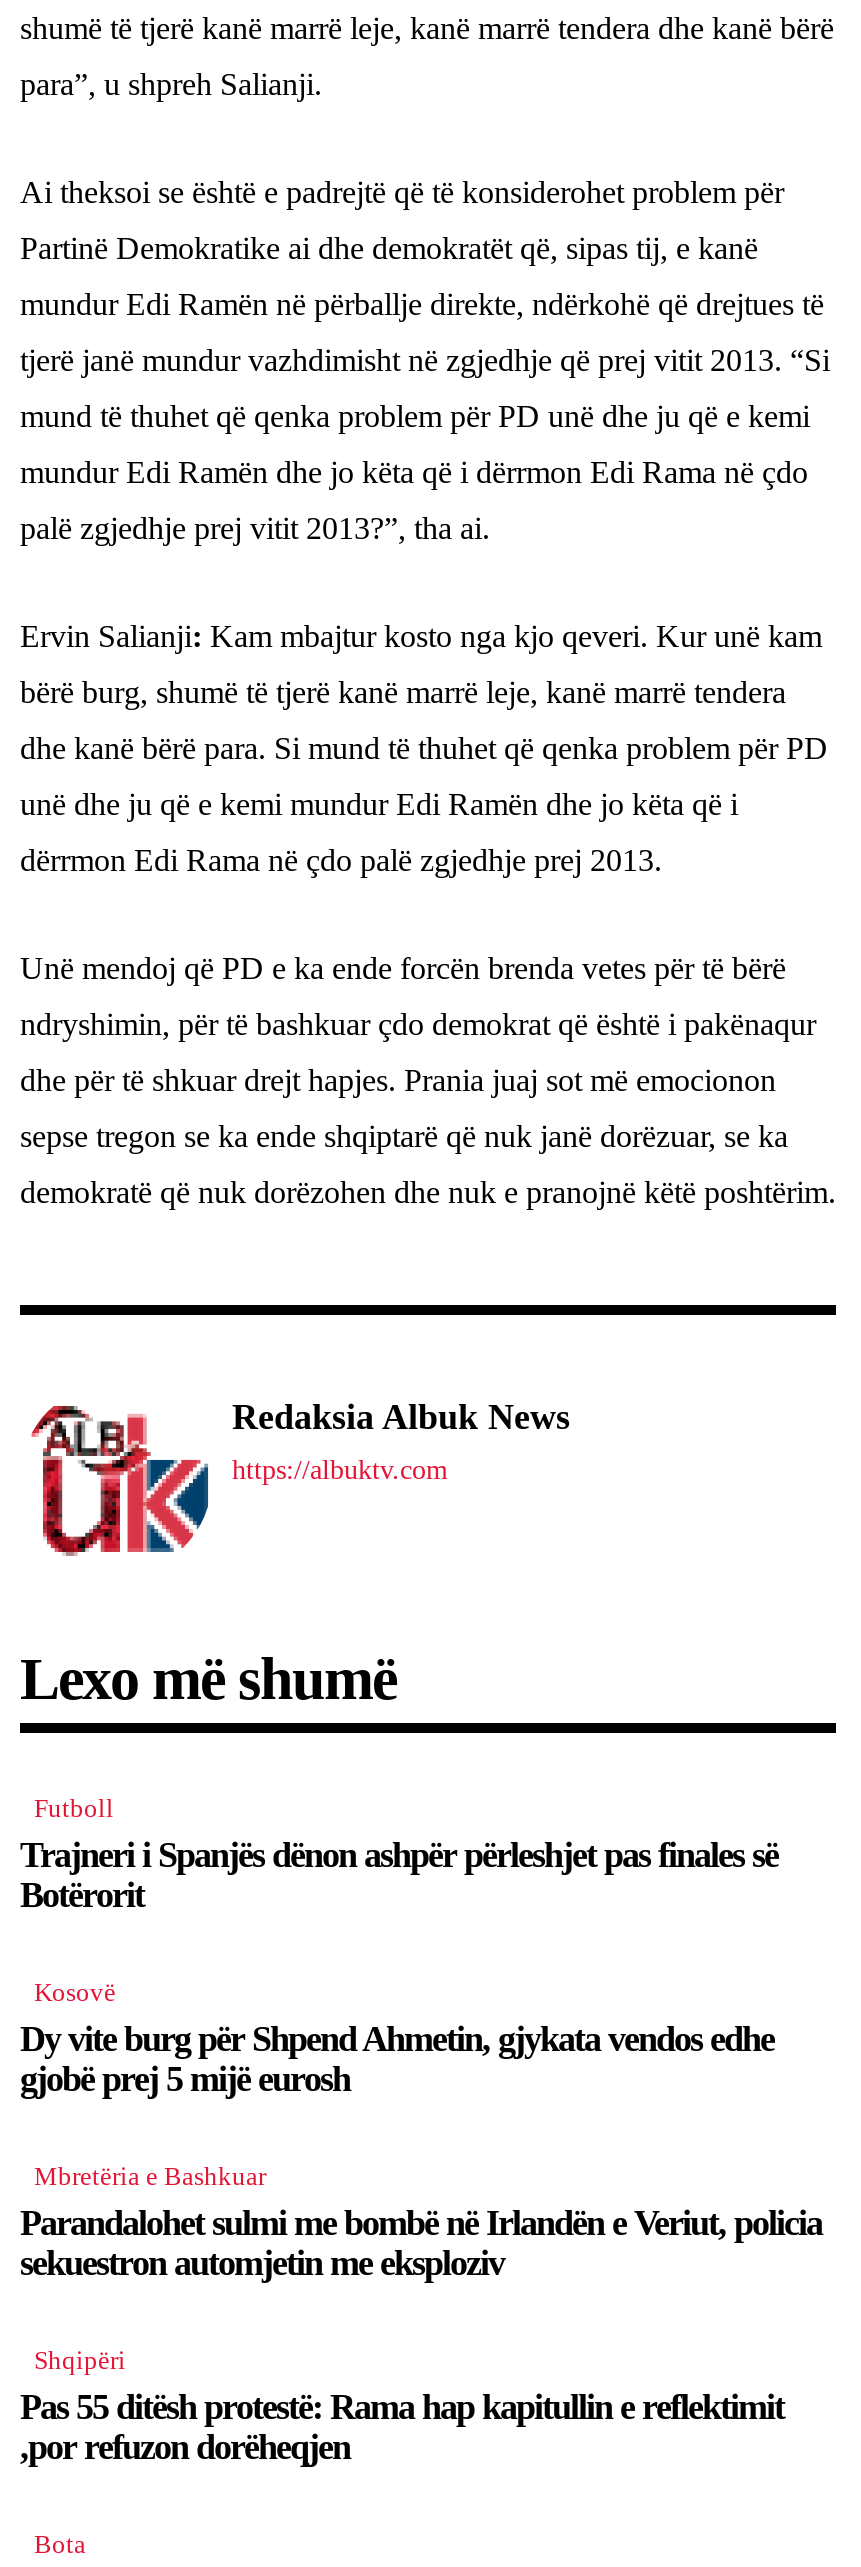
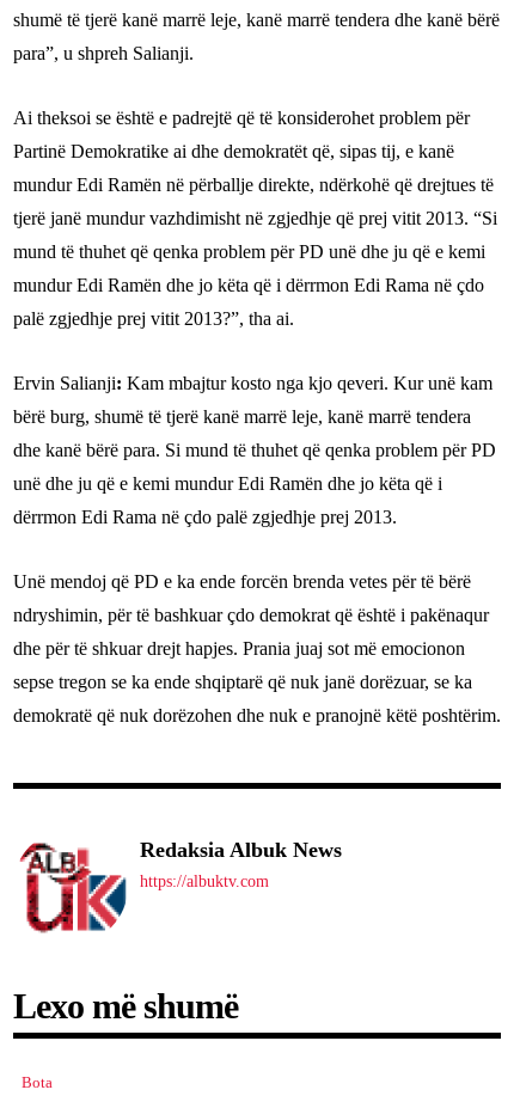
[20,1793,822,2468] Futboll | Trajneri i Spanjës dënon ashpër përleshjet pas finales së | Botërorit | Kosovë | Dy vite burg për Shpend Ahmetin, gjykata vendos edhe | gjobë prej 5 mijë eurosh | Mbretëria e Bashkuar | Parandalohet sulmi me bombë në Irlandën e Veriut, policia | sekuestron automjetin me eksploziv | Shqipëri | Pas 55 ditësh protestë: Rama hap kapitullin e reflektimit | ,por refuzon dorëheqjen -> none

